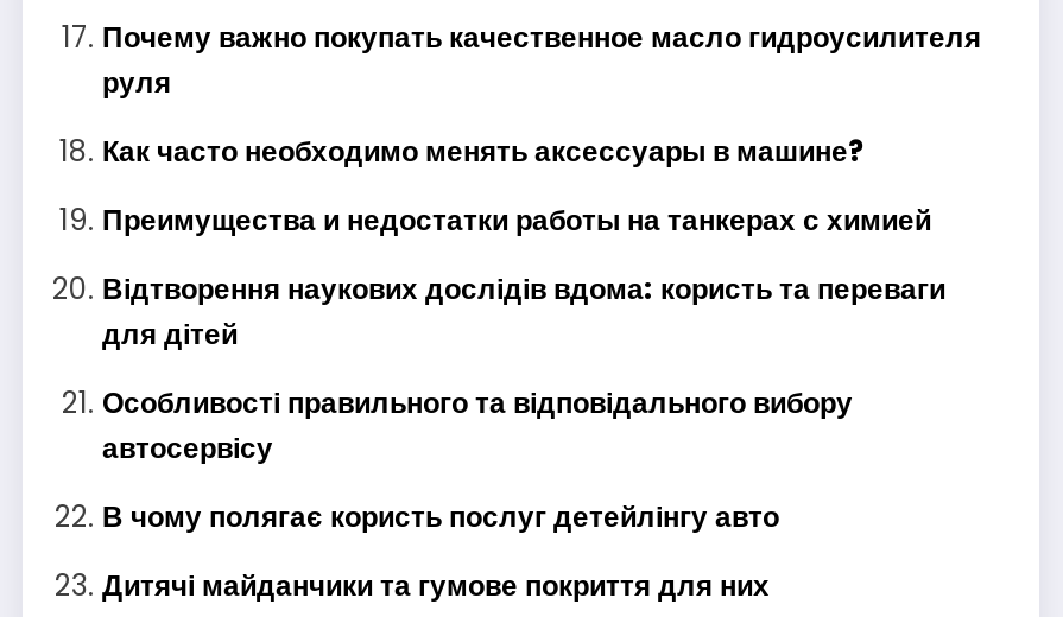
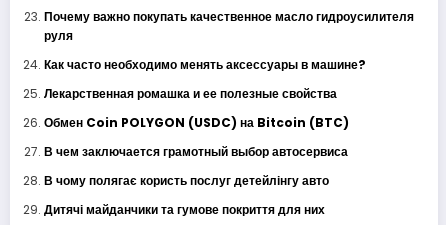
[102,199,931,240] Преимущества и недостатки работы на танкерах с химией -> [43,85,336,102] Лекарственная ромашка и ее полезные свойства
[102,268,945,354] Відтворення наукових дослідів вдома: користь та переваги | для дітей -> [43,114,348,131] Обмен Coin POLYGON (USDC) на Bitcoin (BTC)
[102,382,853,467] Особливості правильного та відповідального вибору | автосервісу -> [43,143,347,160] В чем заключается грамотный выбор автосервиса

